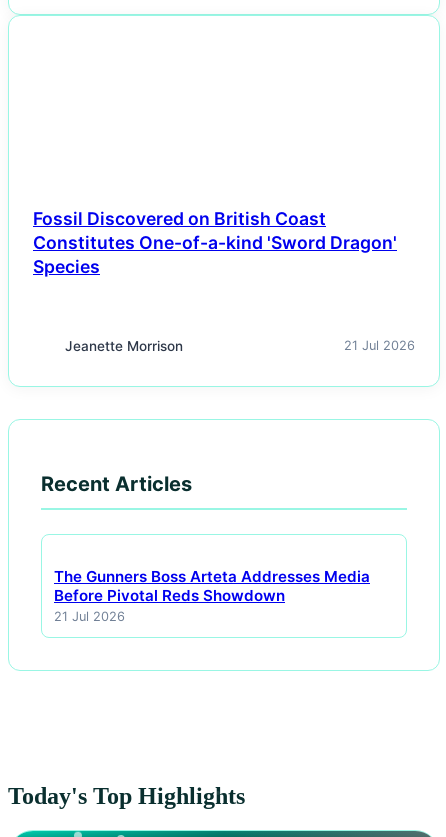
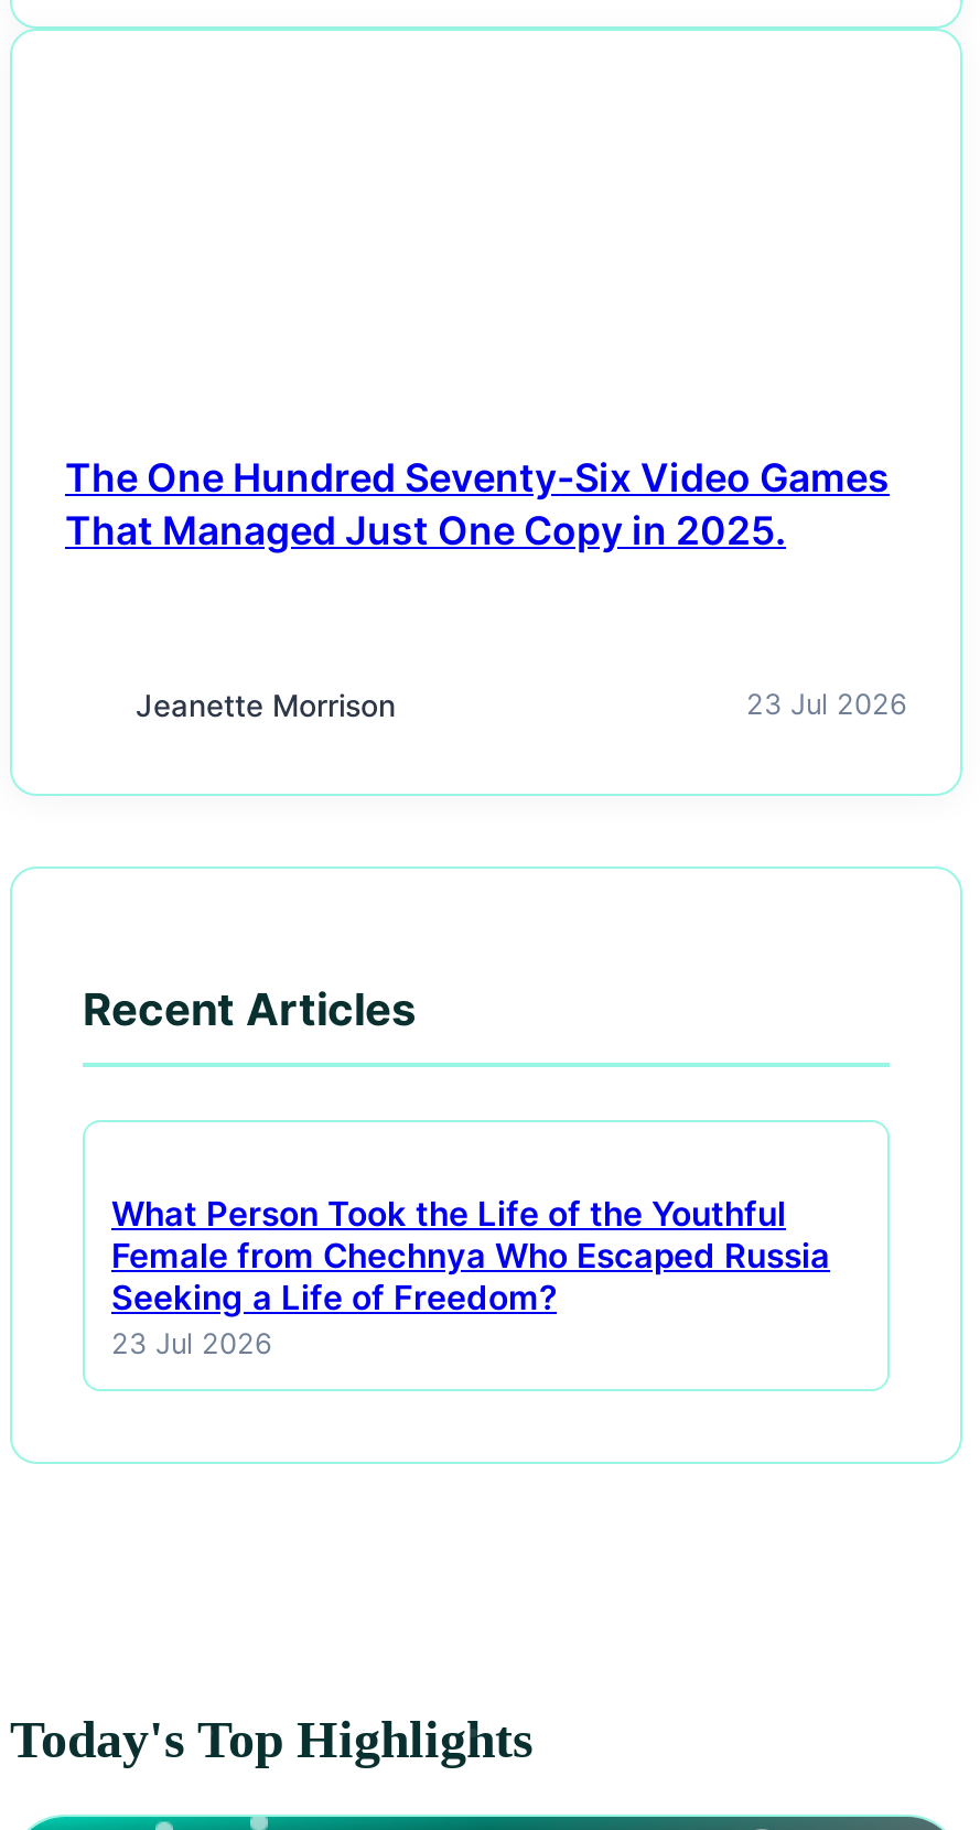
[33,208,397,277] Fossil Discovered on British Coast | Constitutes One-of-a-kind 'Sword Dragon' | Species -> [65,455,890,554] The One Hundred Seventy-Six Video Games | That Managed Just One Copy in 2025.
moved [65,338,183,354] -> [136,687,396,723]: Jeanette Morrison
[344,338,415,353] 21 Jul 2026 -> [746,689,907,722] 23 Jul 2026
moved [41,472,192,496] -> [83,983,416,1036]: Recent Articles
[54,567,370,624] The Gunners Boss Arteta Addresses Media | Before Pivotal Reds Showdown | 21 Jul 2026 -> [111,1193,830,1360] What Person Took the Life of the Youthful | Female from Chechnya Who Escaped Russia | Seeking a Life of Freedom? | 23 Jul 2026

